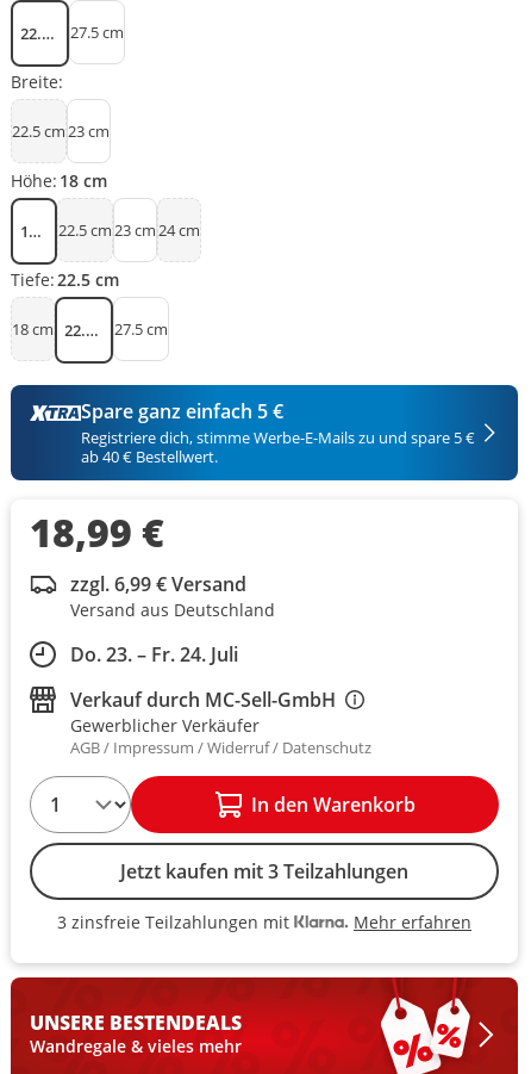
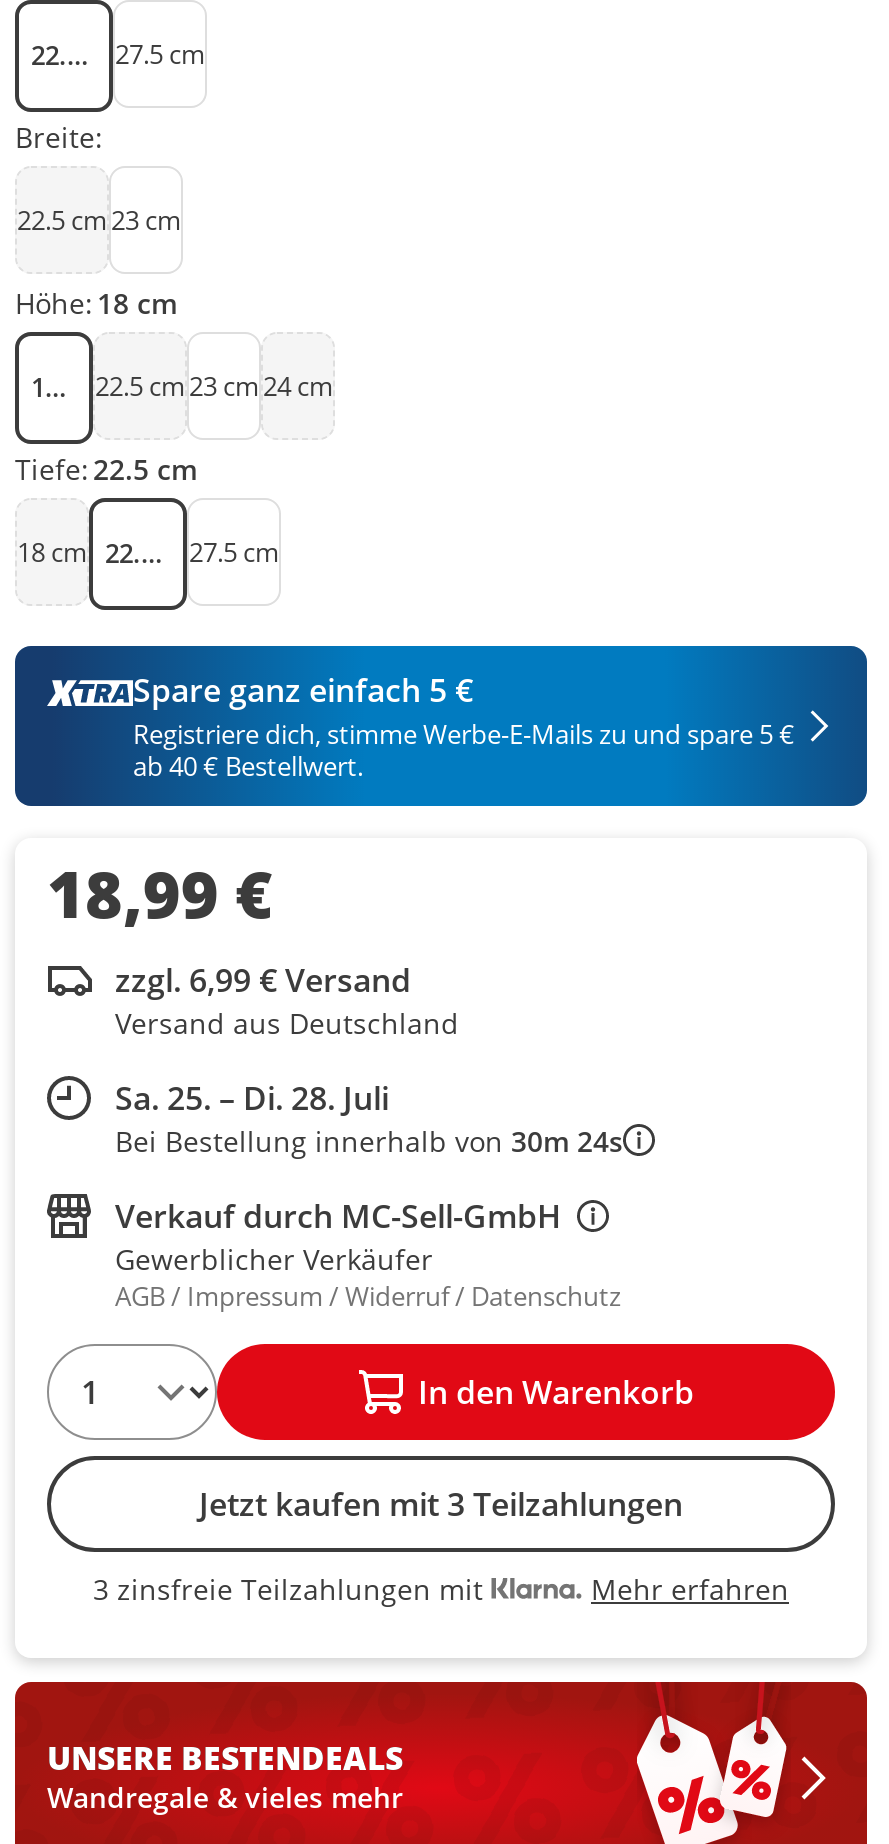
[70,641,238,668] Do. 23. – Fr. 24. Juli -> [115,1076,623,1160] Sa. 25. – Di. 28. Juli | Bei Bestellung innerhalb von 30m 24s

